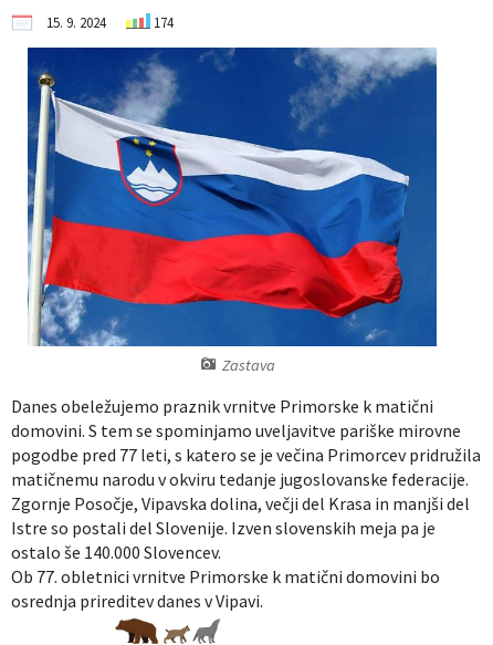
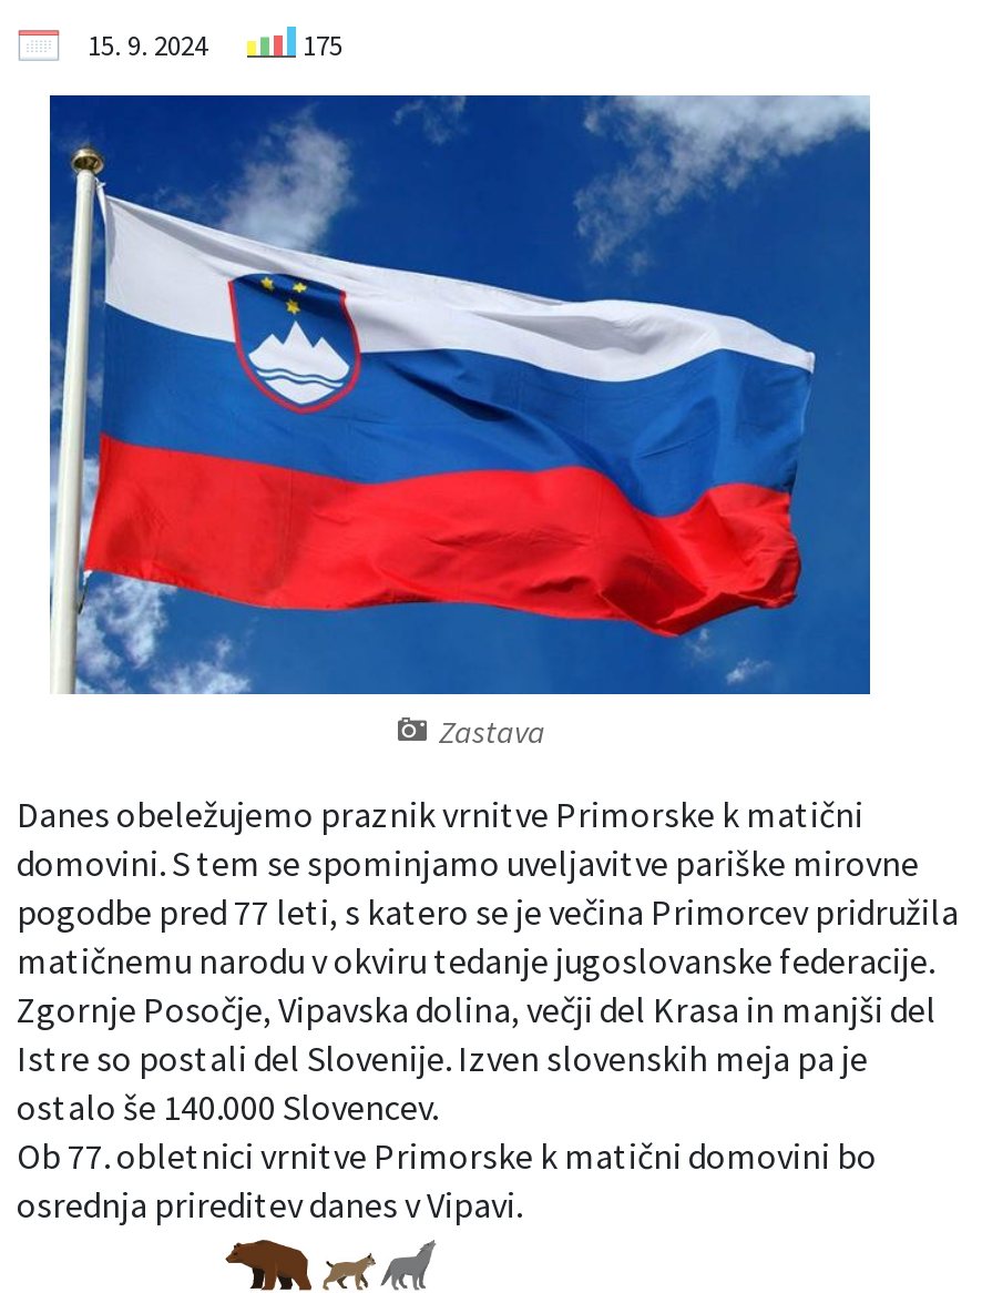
[154,13,174,31] 174 -> [303,27,342,62] 175

